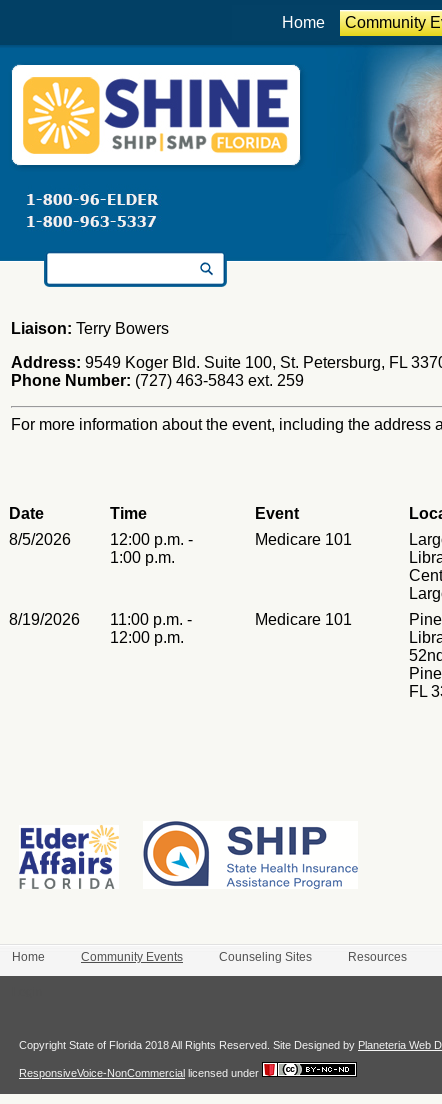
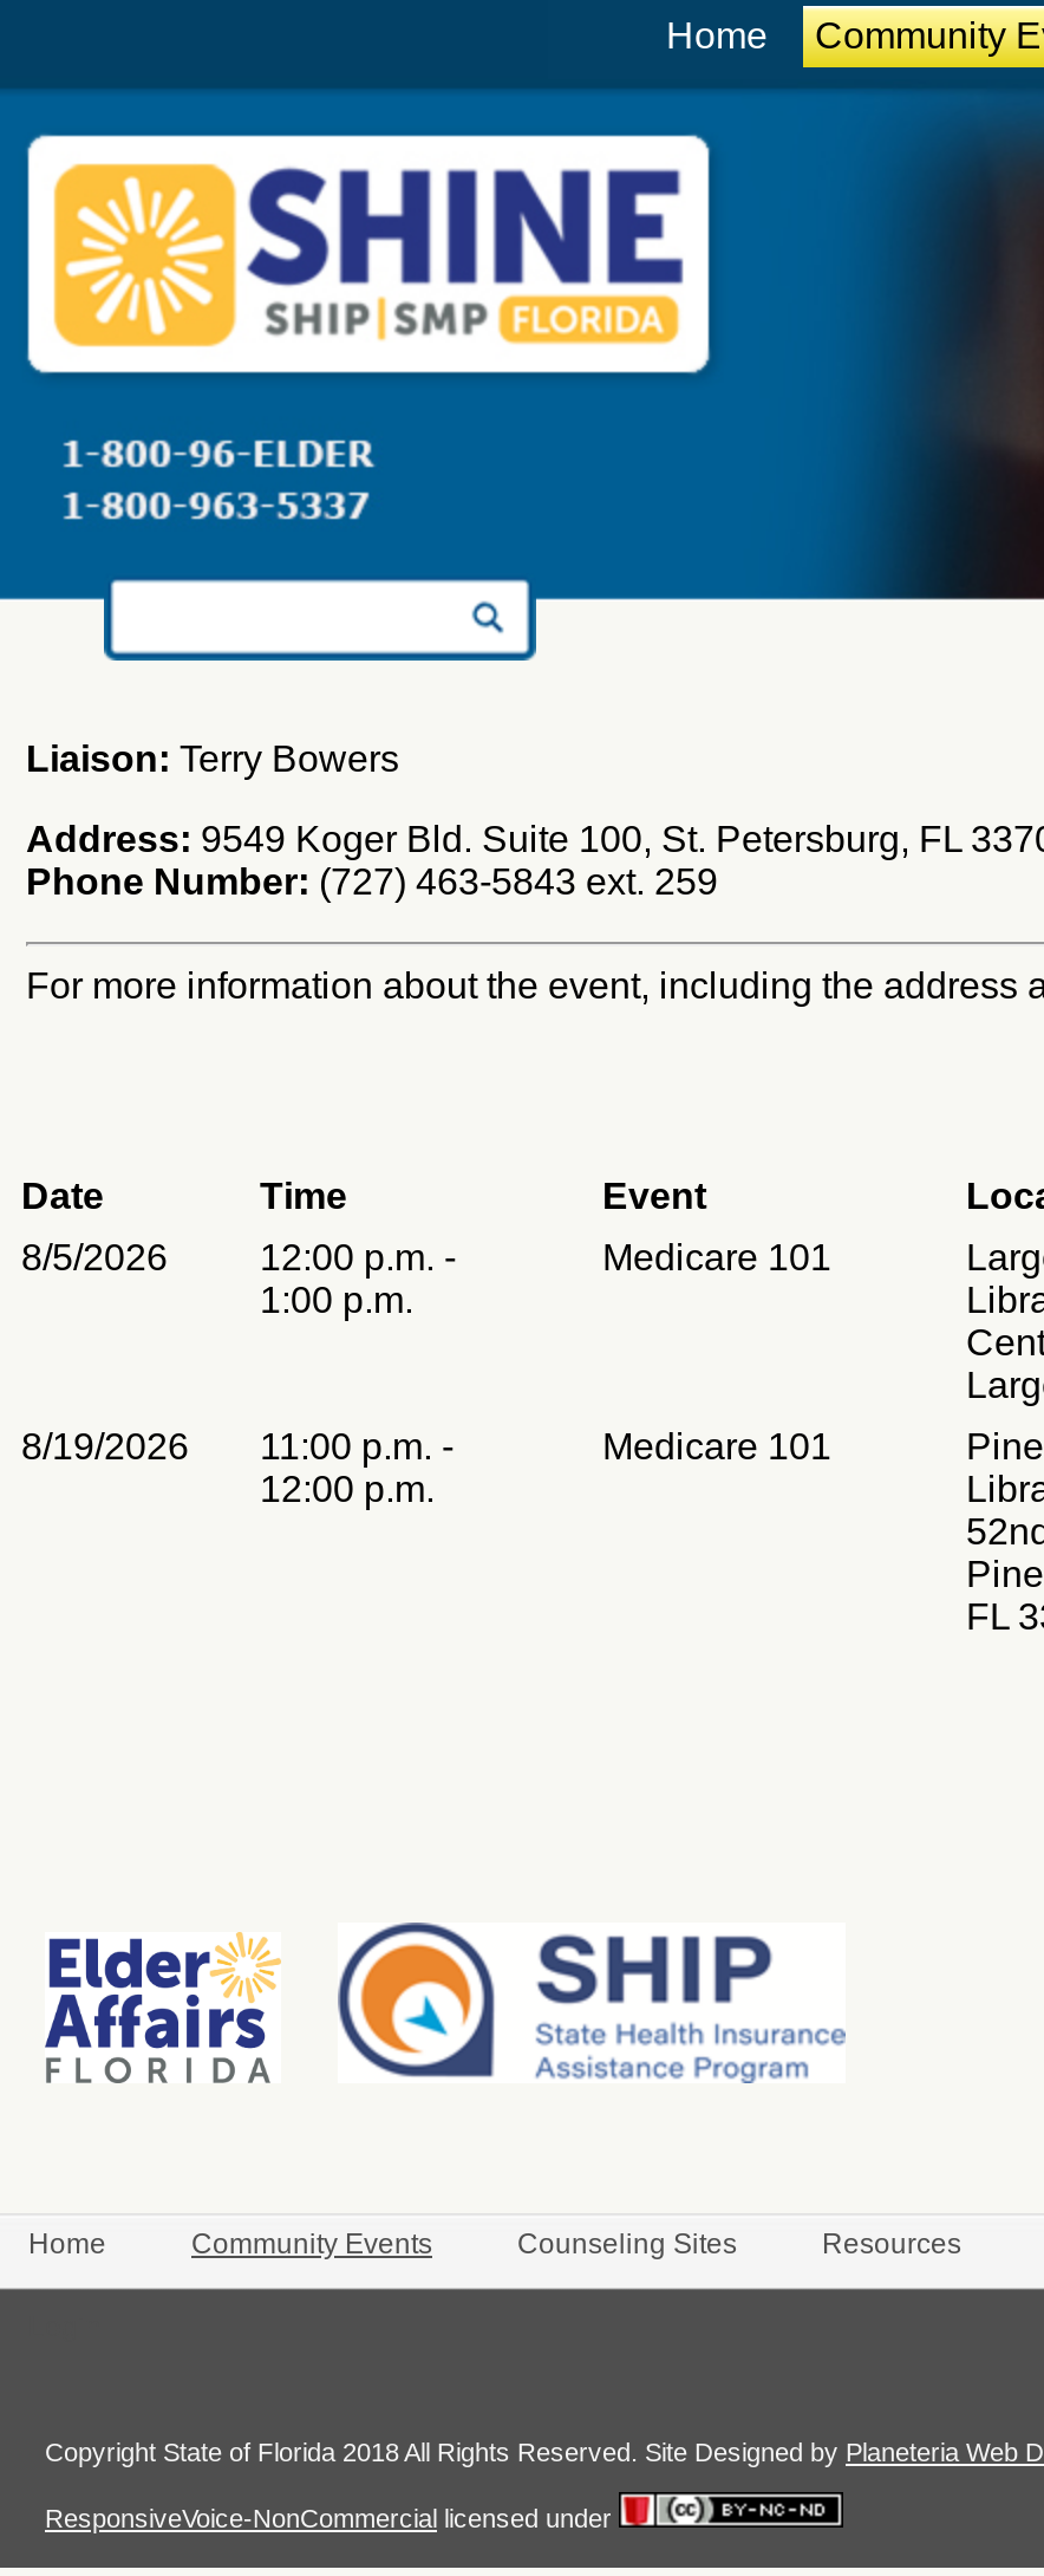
[357,46,439,261] [image] -> [846,93,1037,601] [image]

